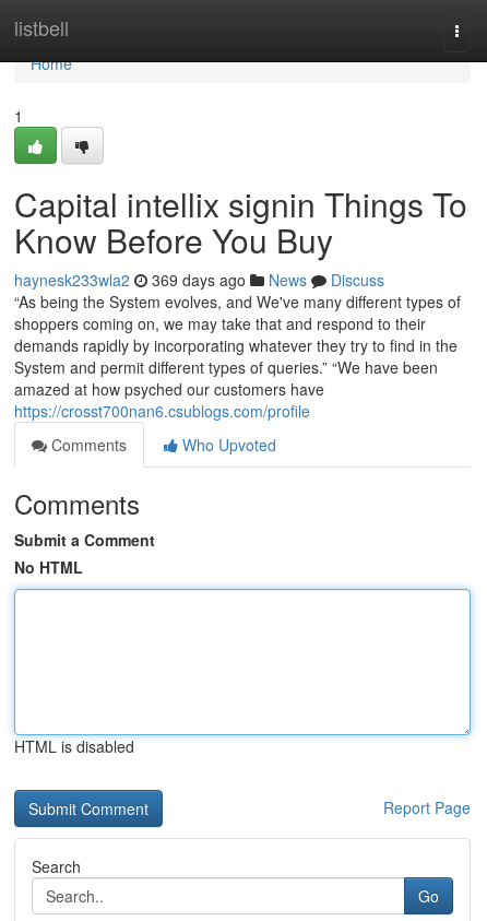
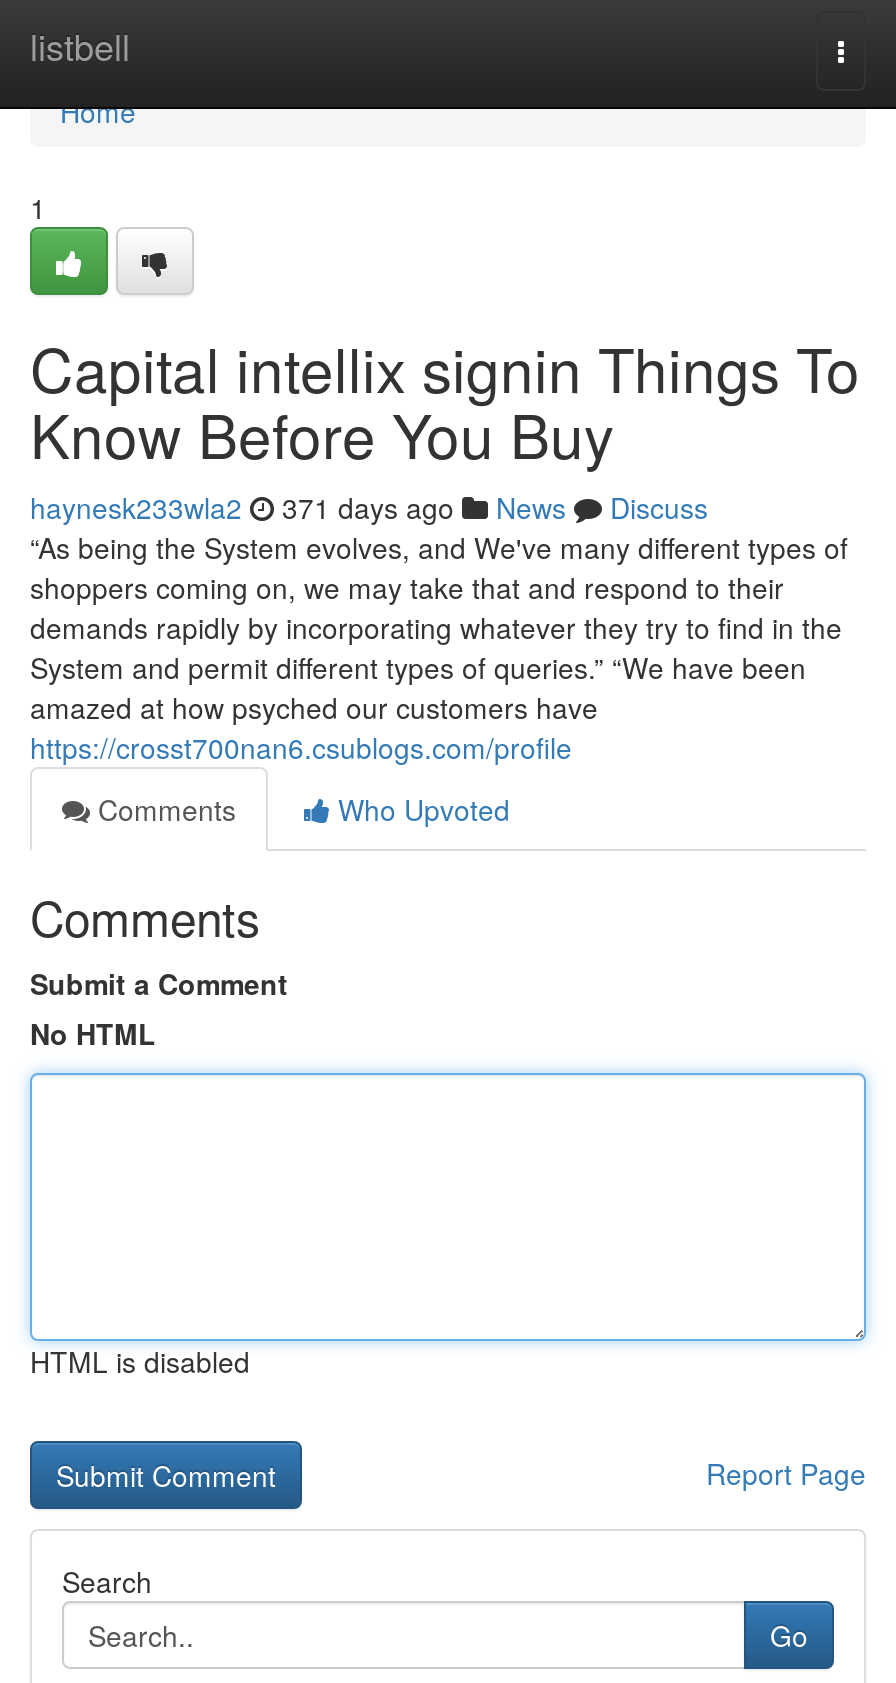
[14,269,384,291] haynesk233wla2 369 days ago News Discuss -> [30,487,708,527] haynesk233wla2 371 days ago News Discuss

